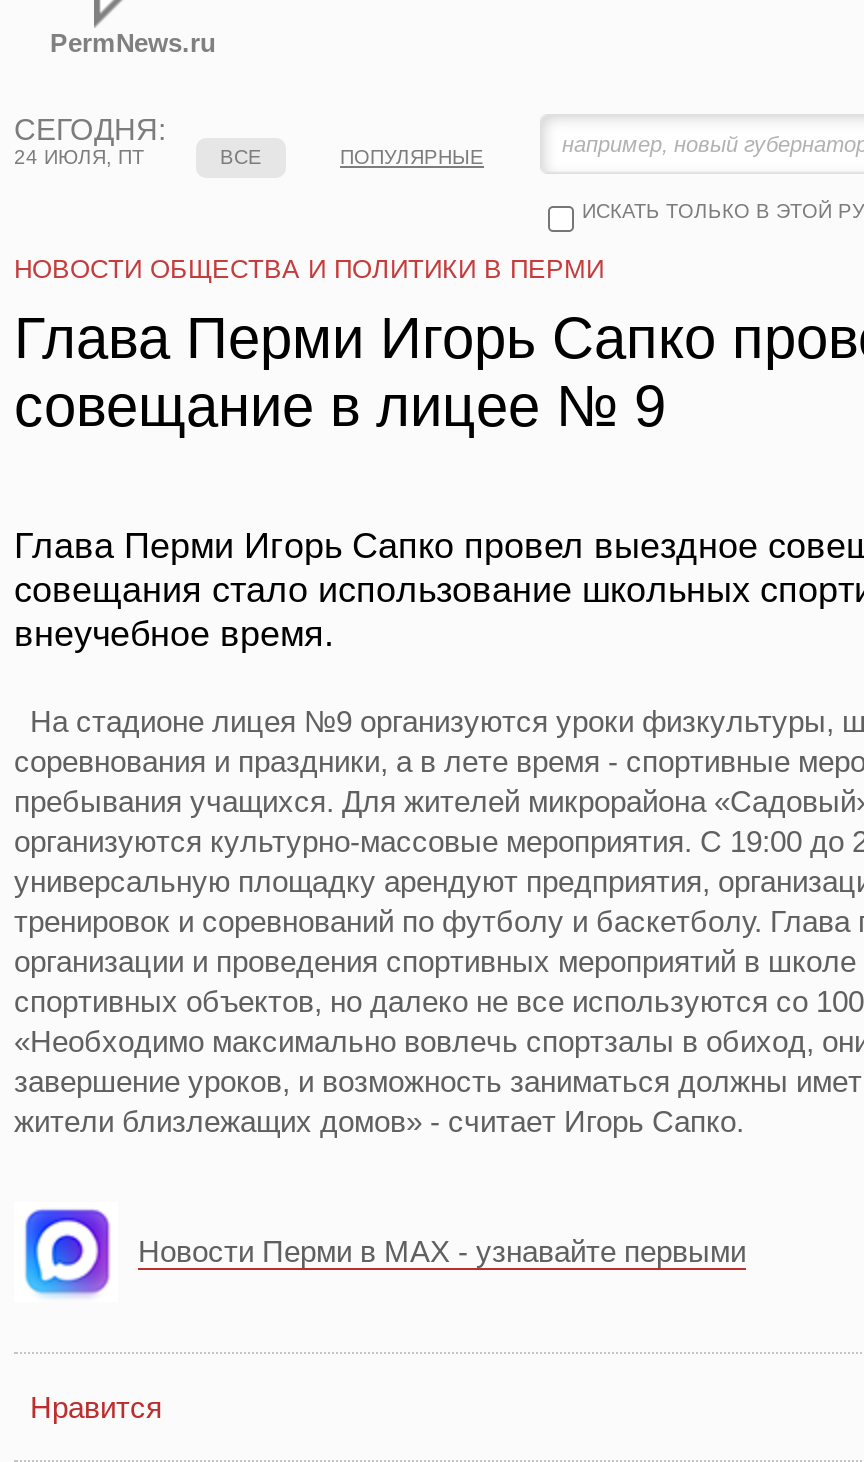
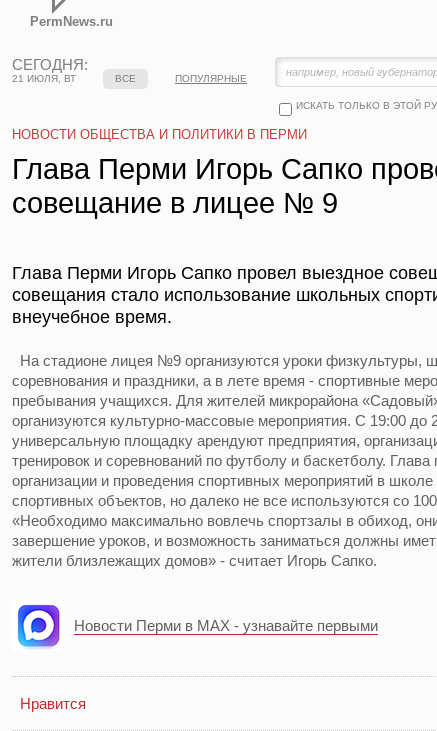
[14,146,144,168] 24 ИЮЛЯ, ПТ -> [12,73,76,84] 21 ИЮЛЯ, ВТ

